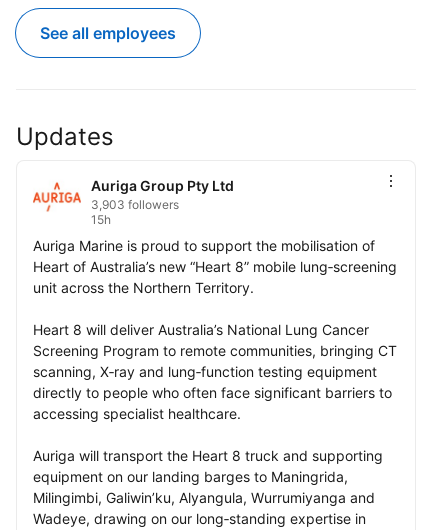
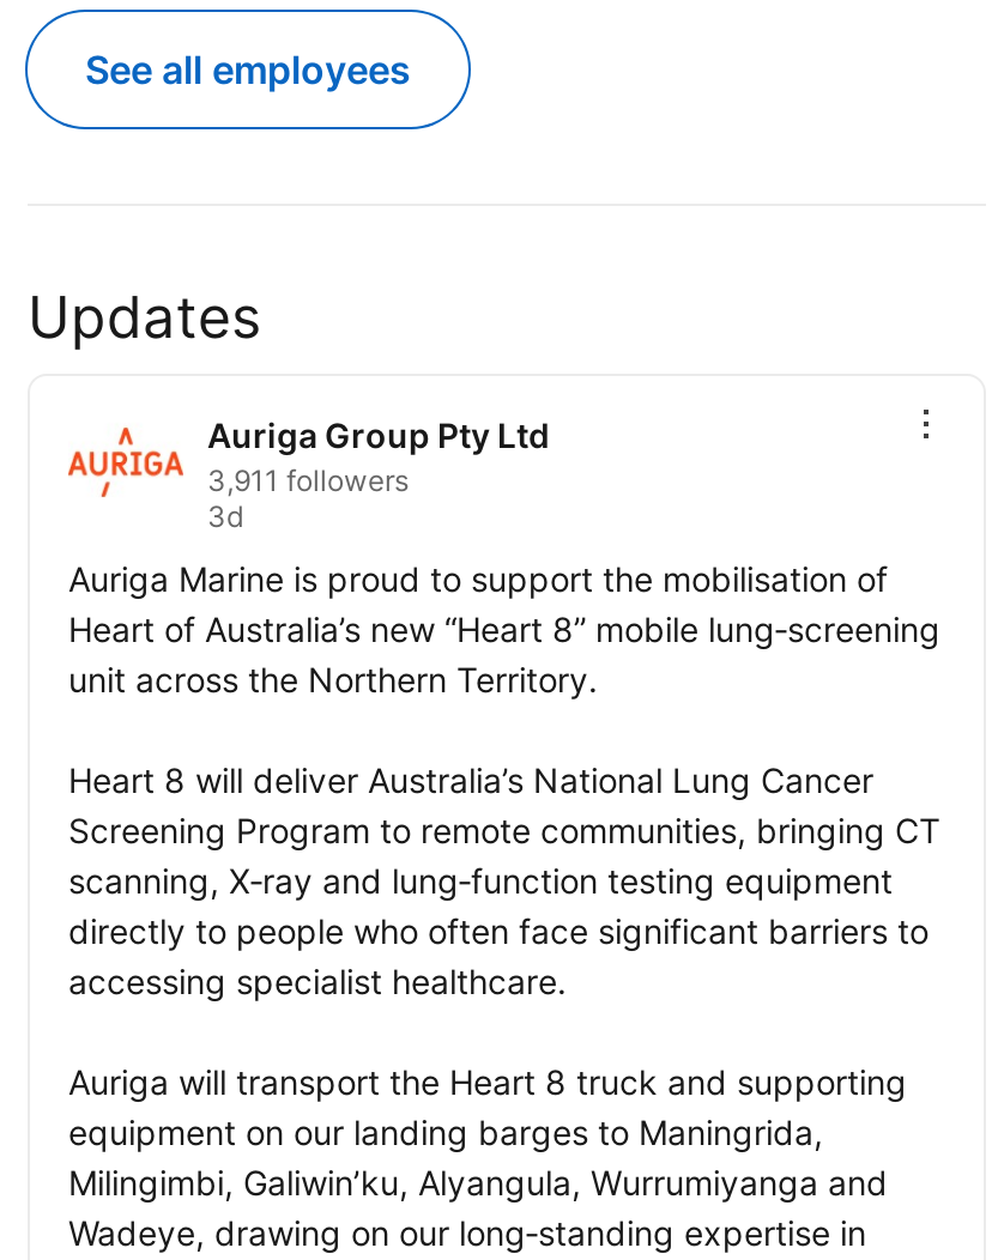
[91,197,179,227] 3,903 followers | 15h -> [207,463,409,535] 3,911 followers | 3d

